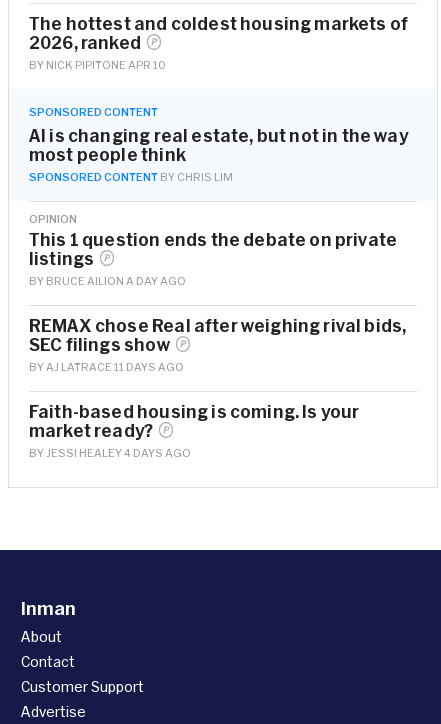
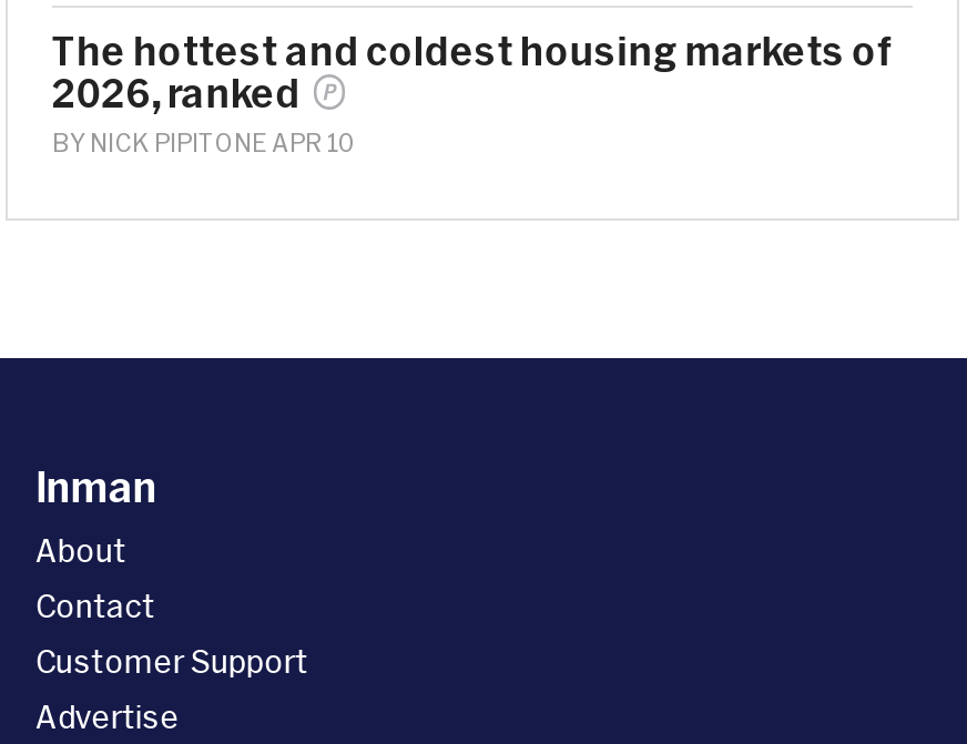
[29,104,408,458] SPONSORED CONTENT | AI is changing real estate, but not in the way | most people think | SPONSORED CONTENT BY CHRIS LIM | OPINION | This 1 question ends the debate on private | listings | BY BRUCE AILION A DAY AGO | REMAX chose Real after weighing rival bids, | SEC filings show | BY AJ LATRACE 11 DAYS AGO | Faith-based housing is coming. Is your | market ready? | BY JESSI HEALEY 4 DAYS AGO -> none

